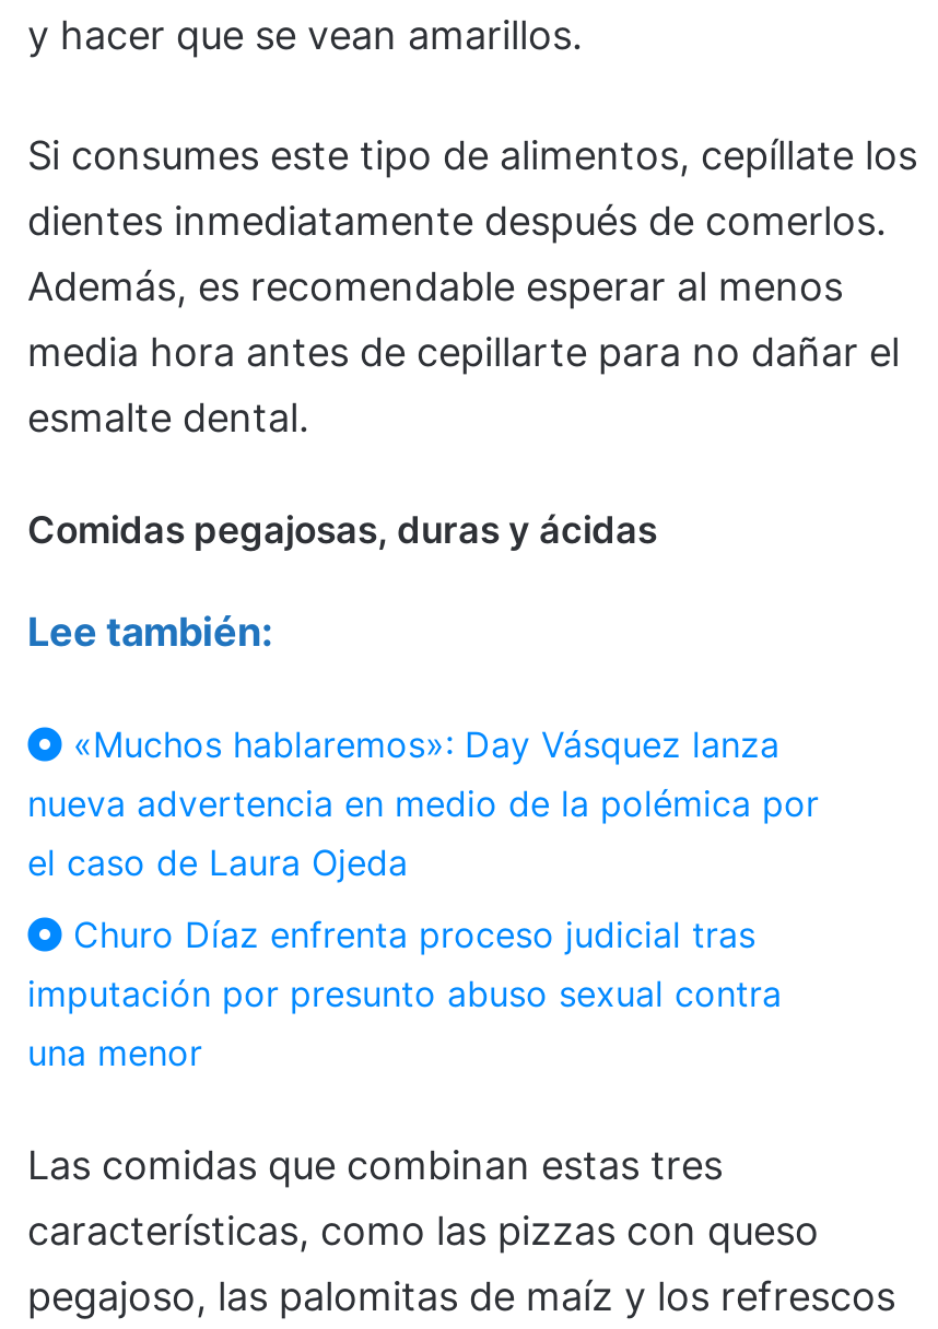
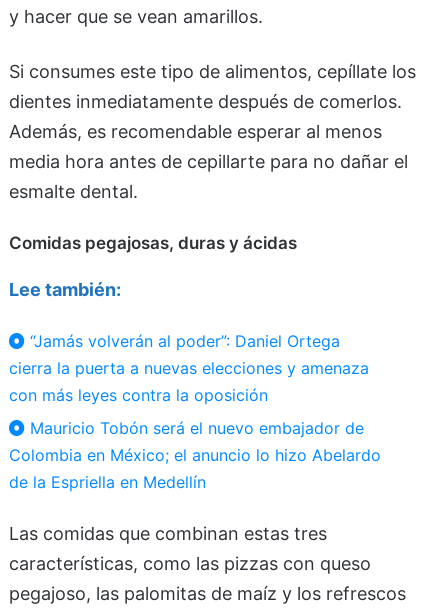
[27,722,819,883] «Muchos hablaremos»: Day Vásquez lanza | nueva advertencia en medio de la polémica por | el caso de Laura Ojeda -> [9,331,369,405] “Jamás volverán al poder”: Daniel Ortega | cierra la puerta a nuevas elecciones y amenaza | con más leyes contra la oposición
[27,912,782,1073] Churo Díaz enfrenta proceso judicial tras | imputación por presunto abuso sexual contra | una menor -> [9,418,381,492] Mauricio Tobón será el nuevo embajador de | Colombia en México; el anuncio lo hizo Abelardo | de la Espriella en Medellín

